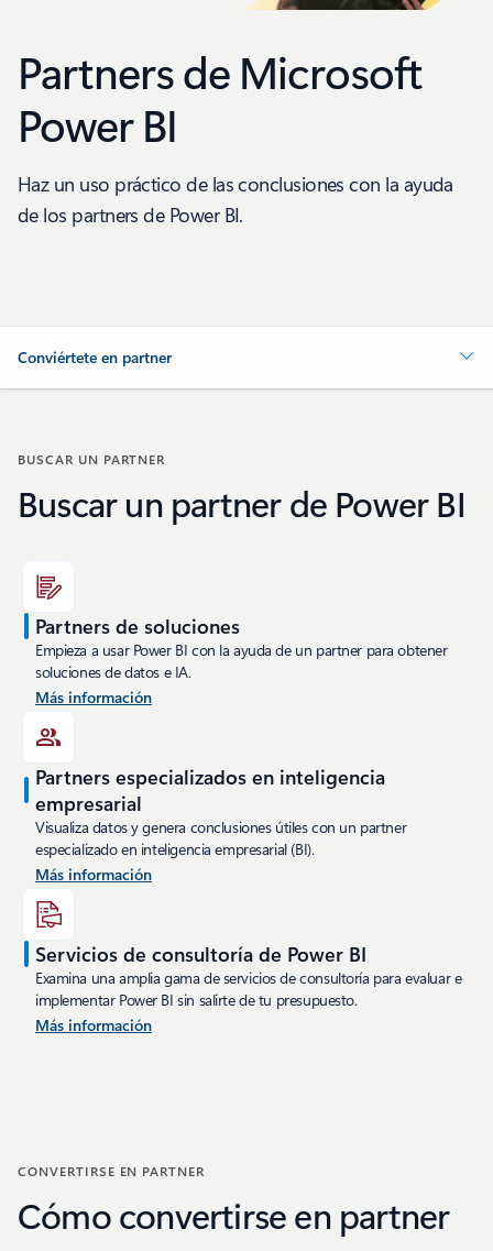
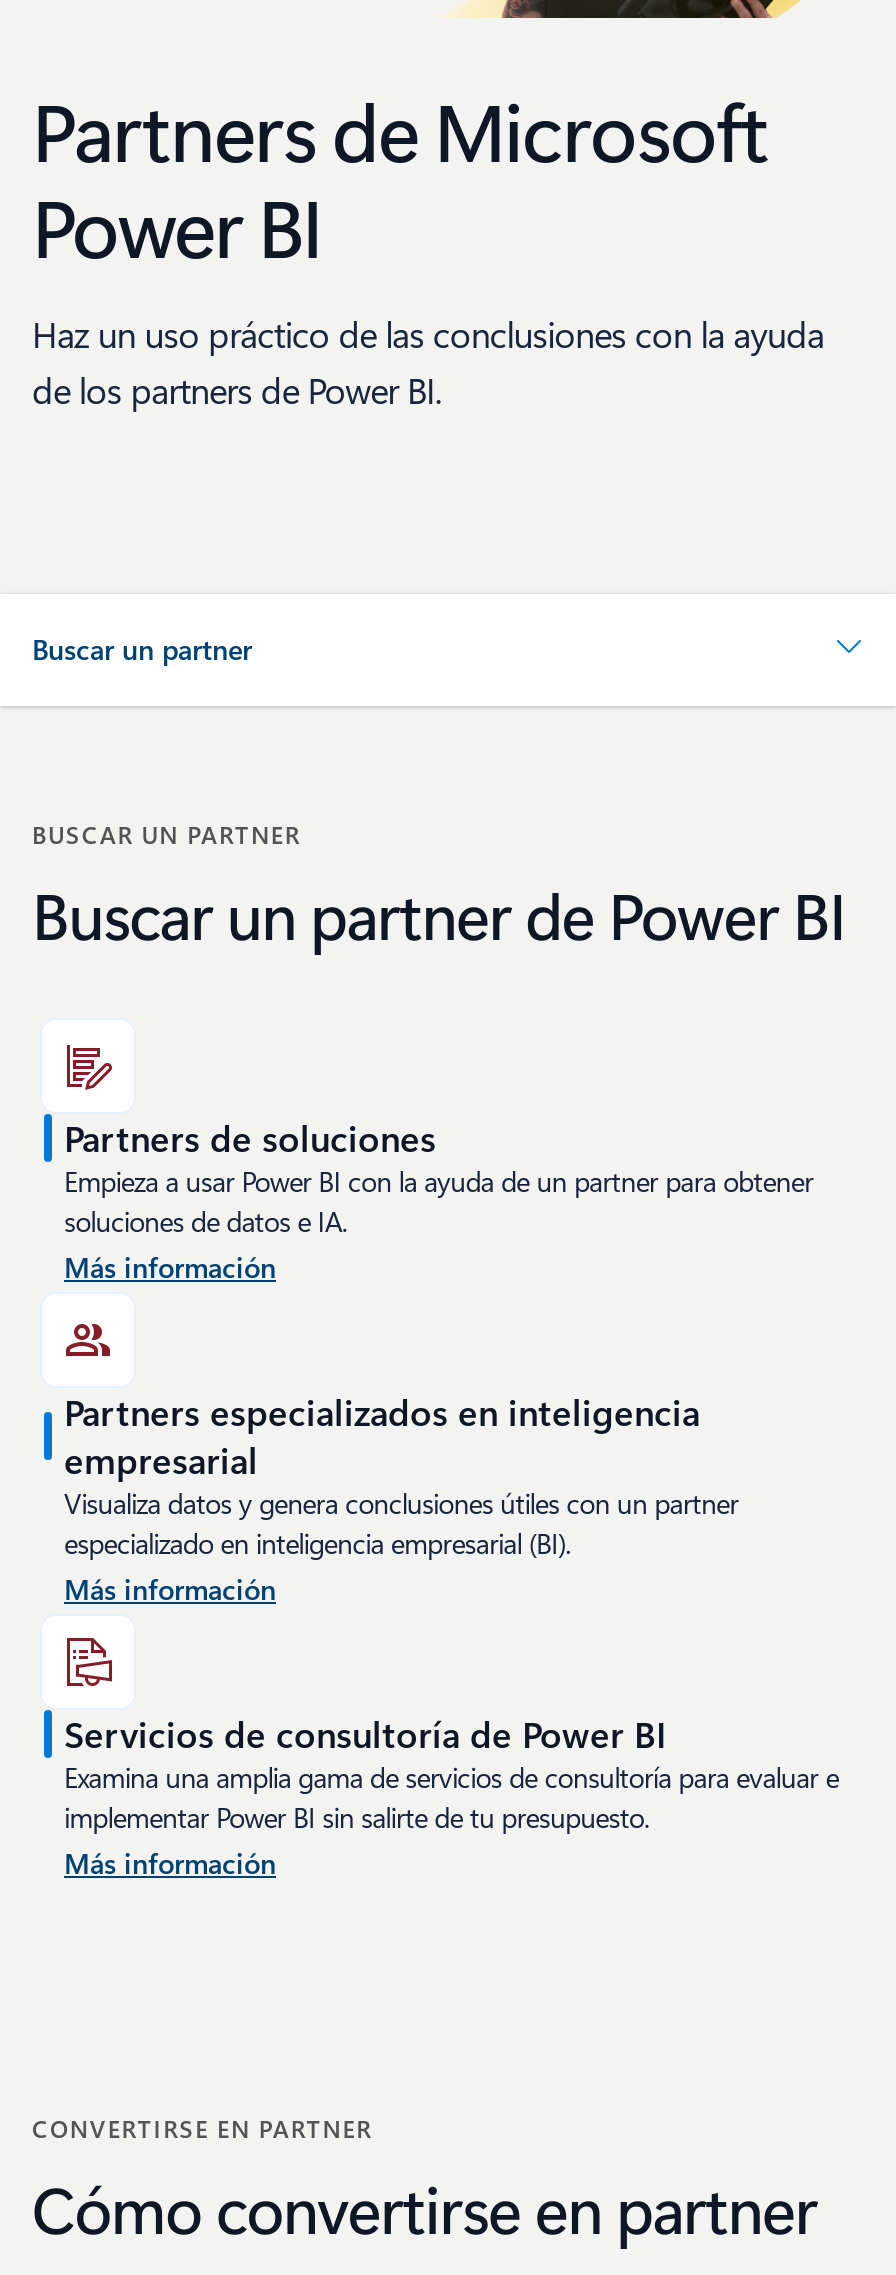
[18,347,172,368] Conviértete en partner -> [32,631,252,669] Buscar un partner

